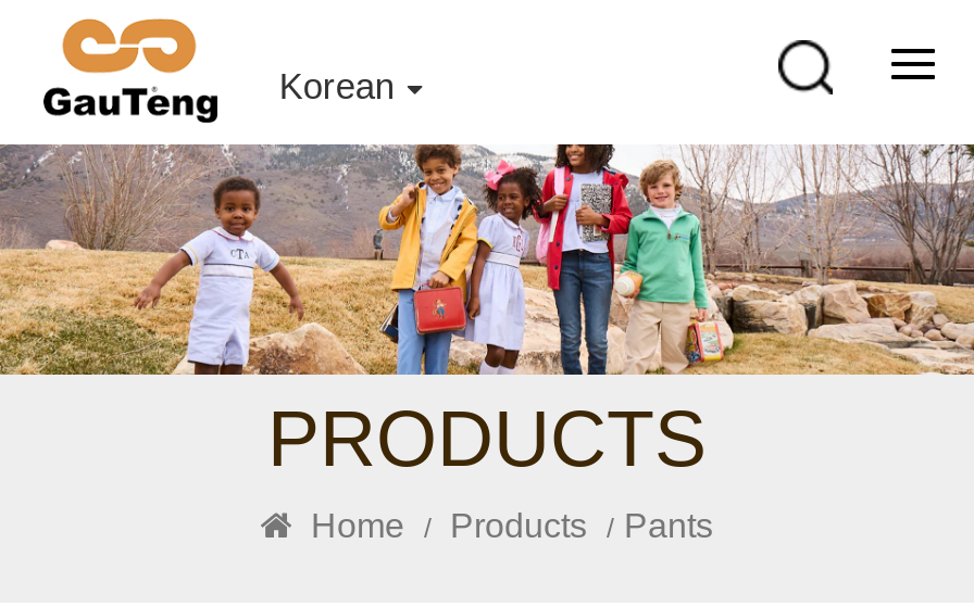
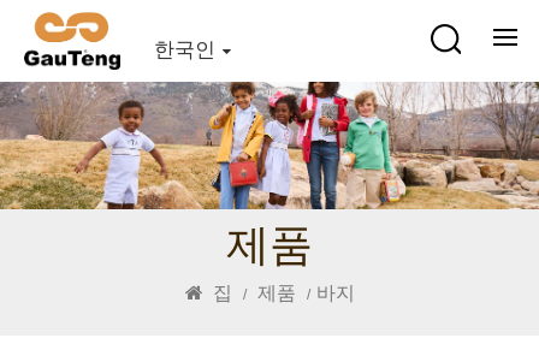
[279,66,394,108] Korean -> [154,38,216,61] 한국인
[267,394,707,544] PRODUCTS | Home -> [208,220,313,303] 제품 | 집
[450,507,713,544] Products | / Pants -> [257,283,354,303] 제품 | / 바지

